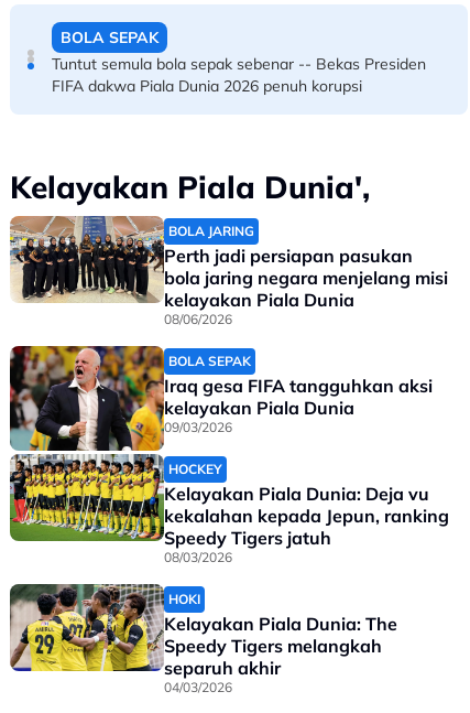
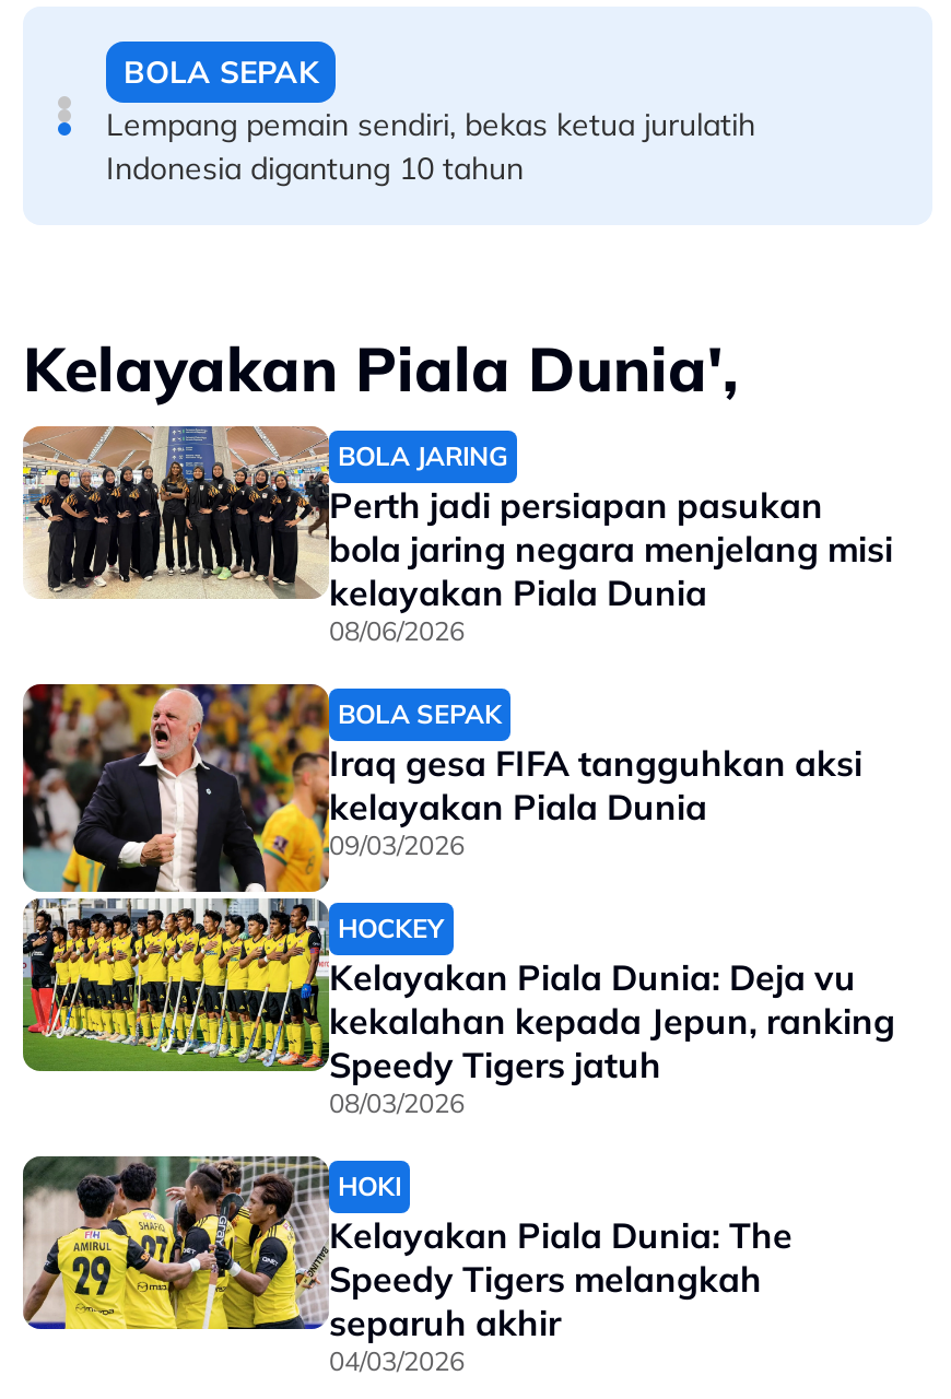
[52,54,426,96] Tuntut semula bola sepak sebenar -- Bekas Presiden | FIFA dakwa Piala Dunia 2026 penuh korupsi -> [106,105,755,188] Lempang pemain sendiri, bekas ketua jurulatih | Indonesia digantung 10 tahun

